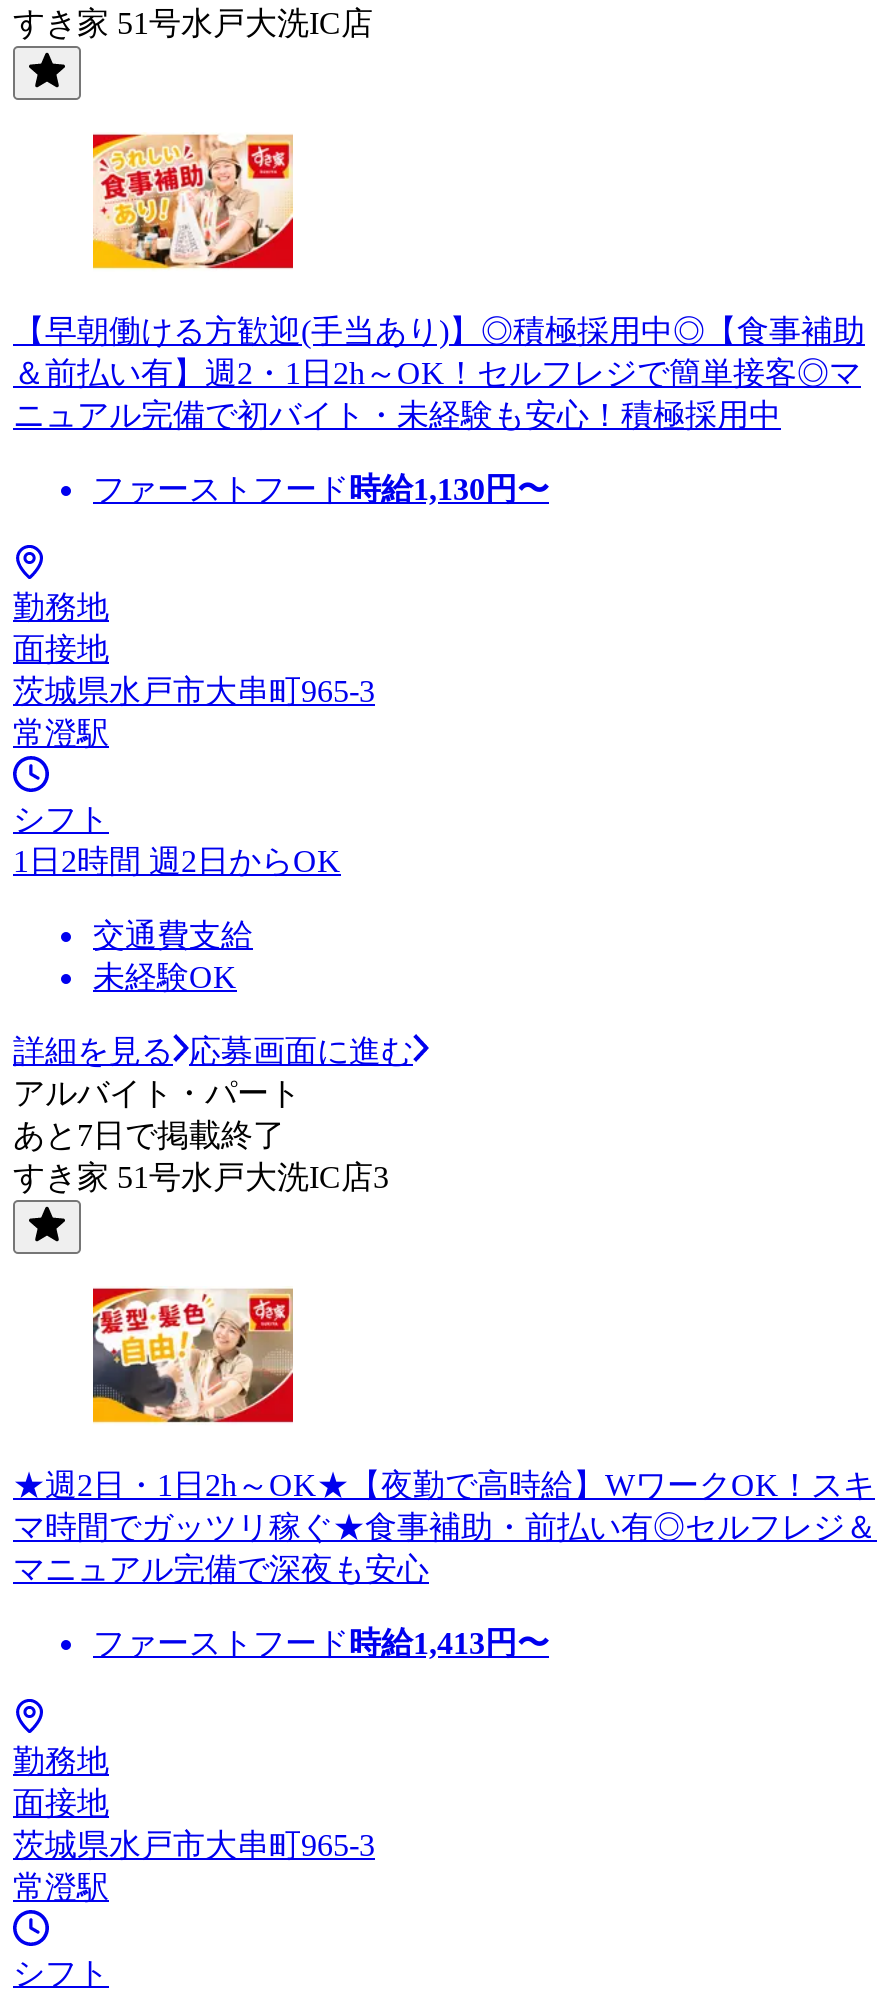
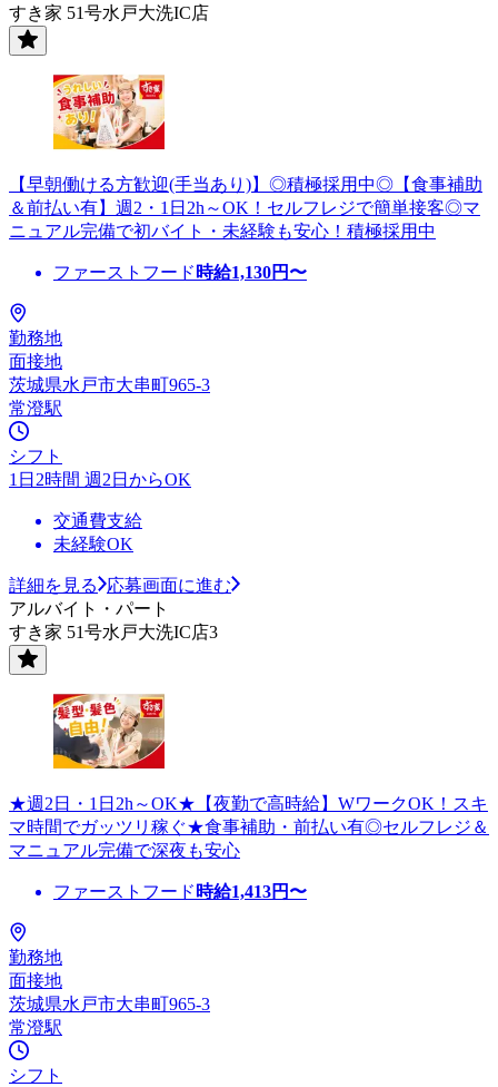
[13,1118,285,1152] あと7日で掲載終了 -> none

